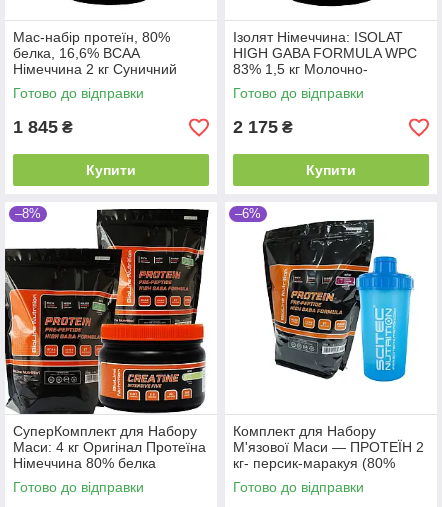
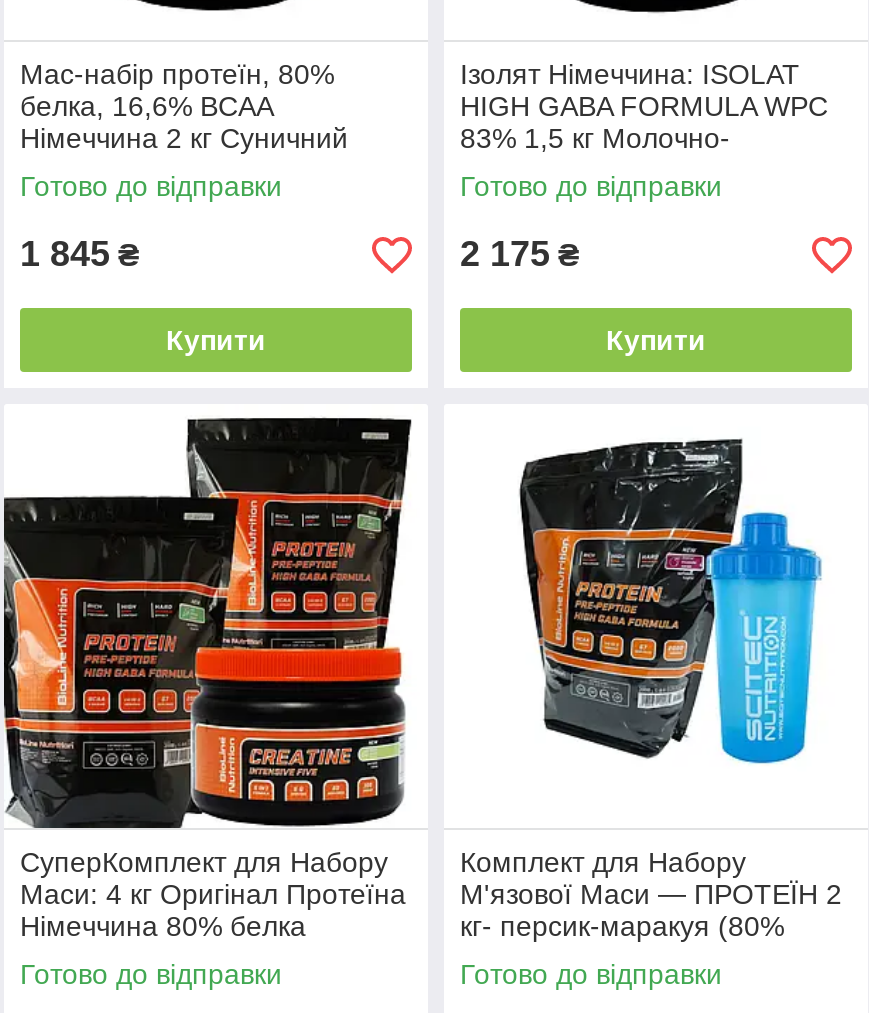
[15,206,41,221] –8% -> none
[235,206,261,221] –6% -> none

